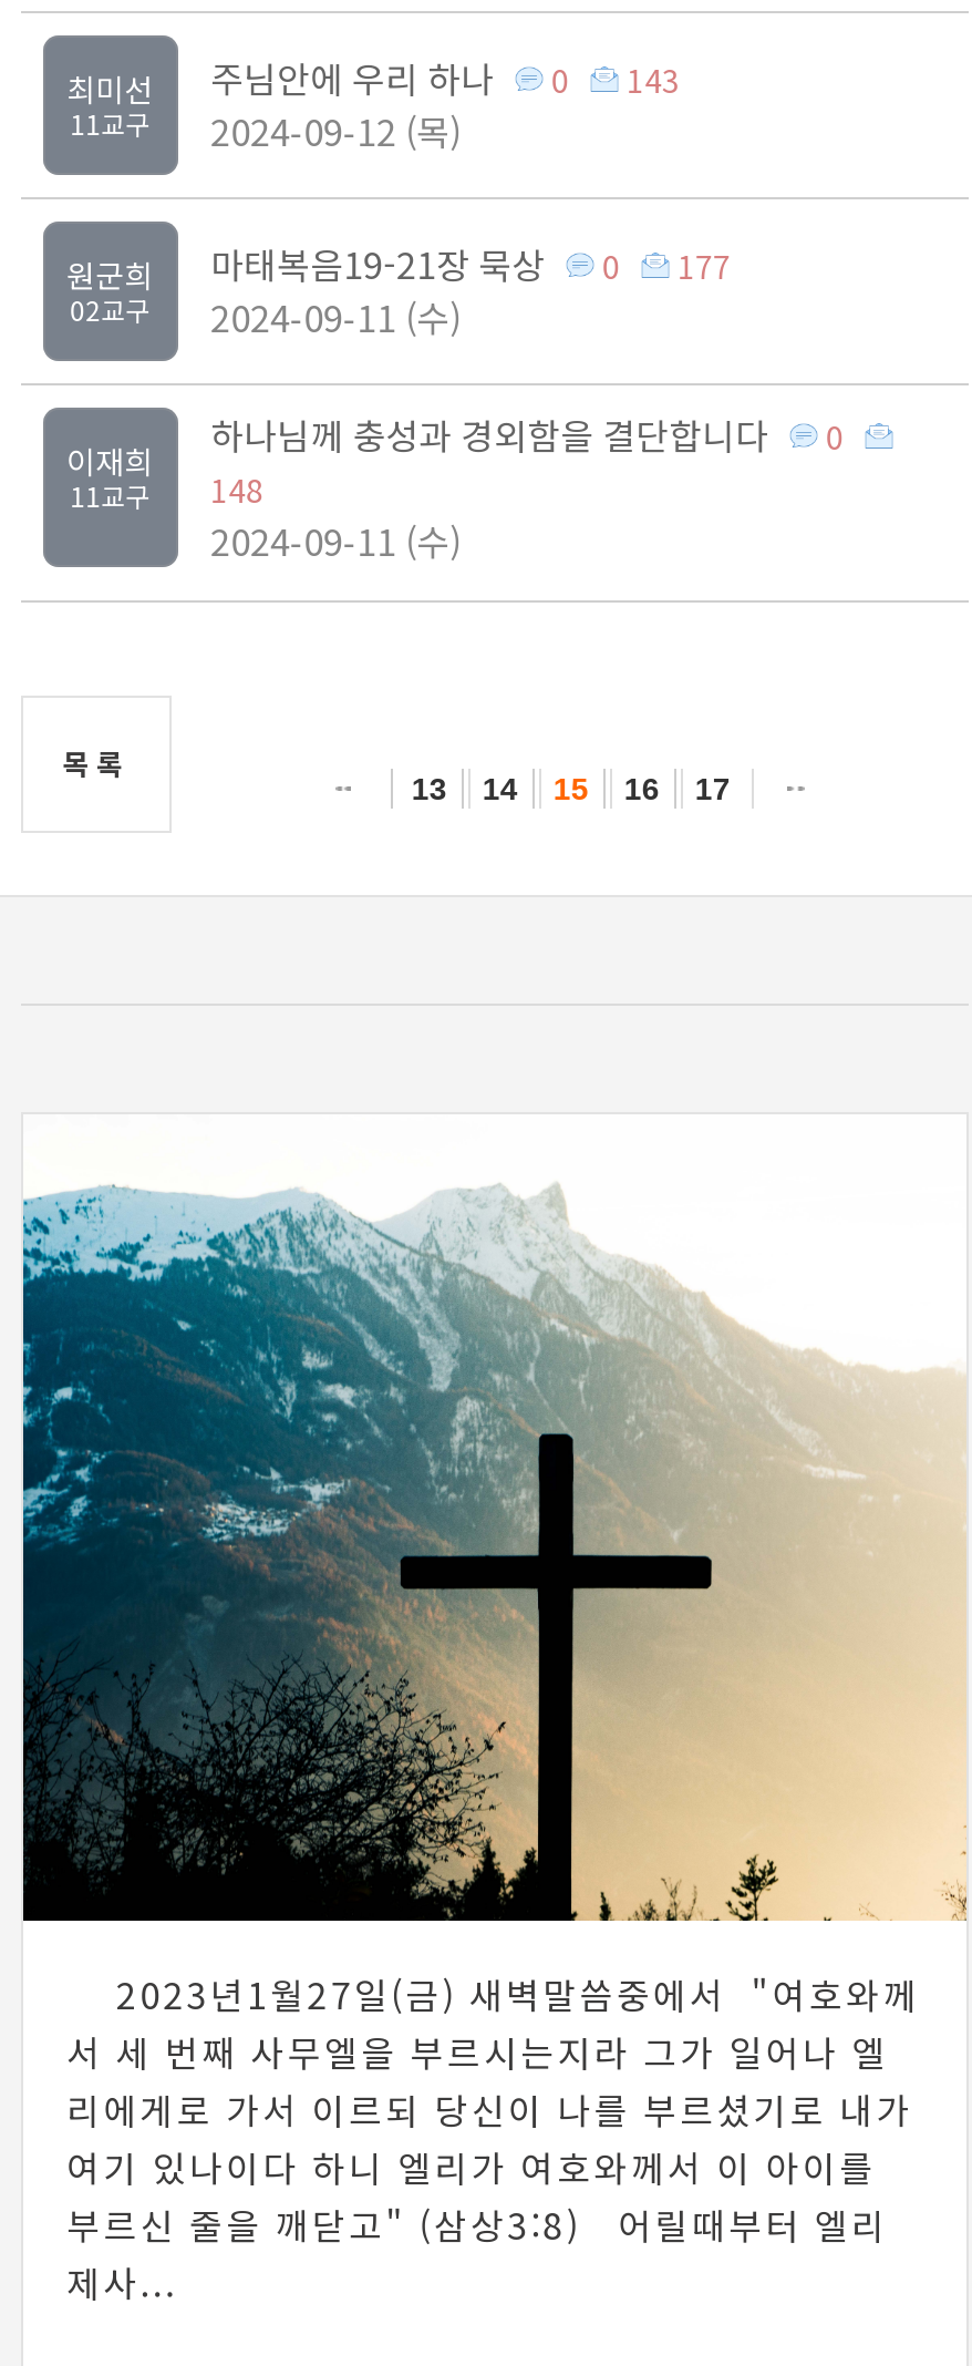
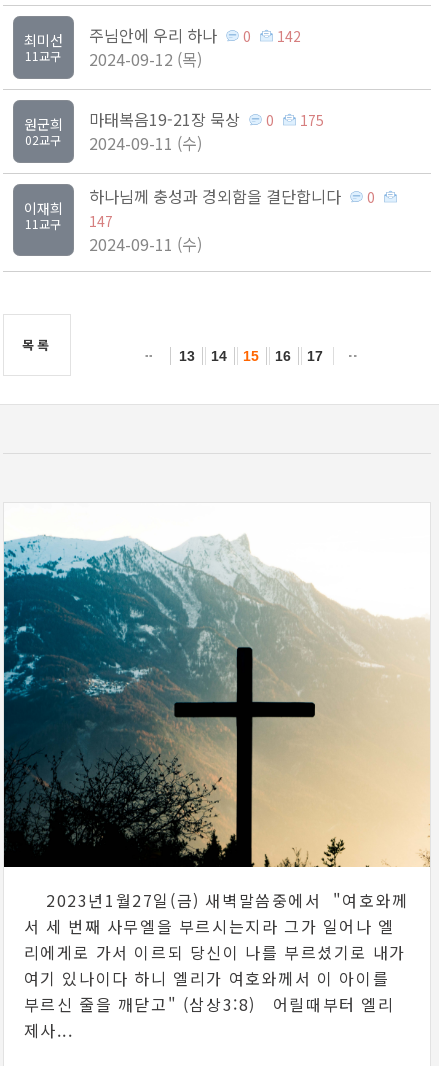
[67,52,680,112] 최미선 주님안에 우리 하나 0 143 -> [24,23,301,50] 최미선 주님안에 우리 하나 0 142
[67,238,731,298] 원군희 마태복음19-21장 묵상 0 177 -> [24,107,324,134] 원군희 마태복음19-21장 묵상 0 175
[70,468,264,515] 11교구 148 -> [25,211,113,232] 11교구 147

